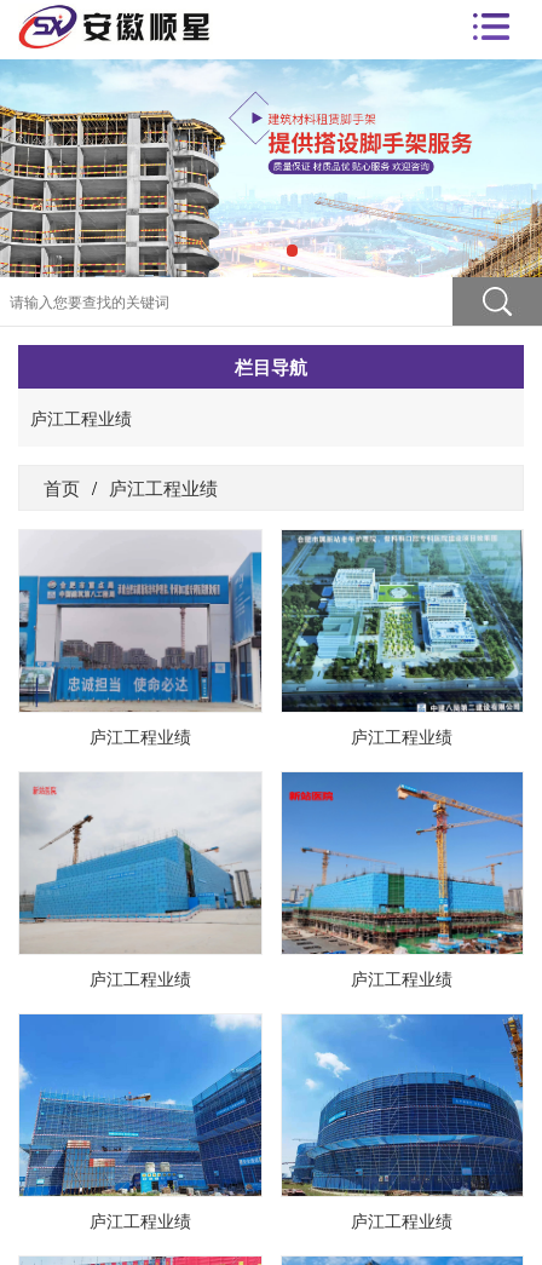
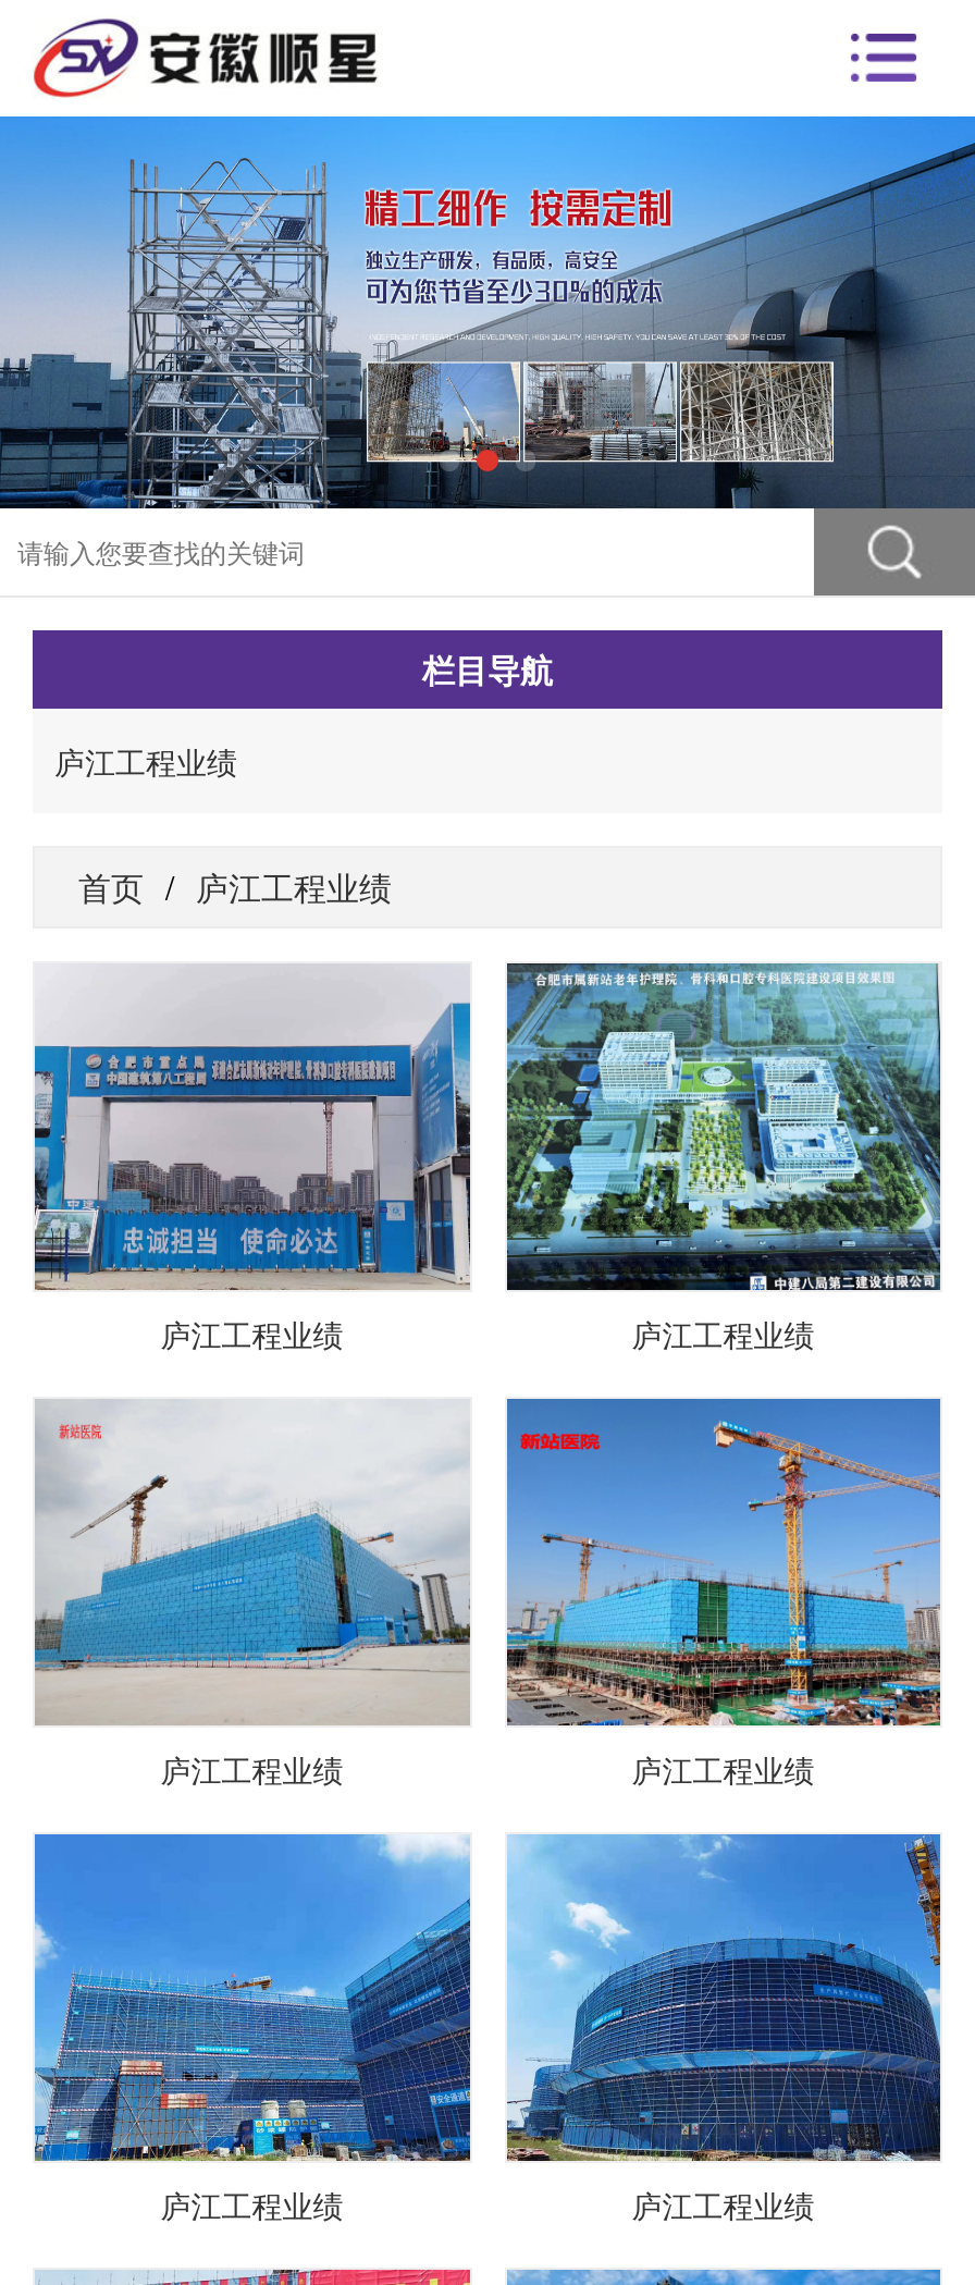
[4,59,538,278] [image] -> [7,114,968,511] [image]

